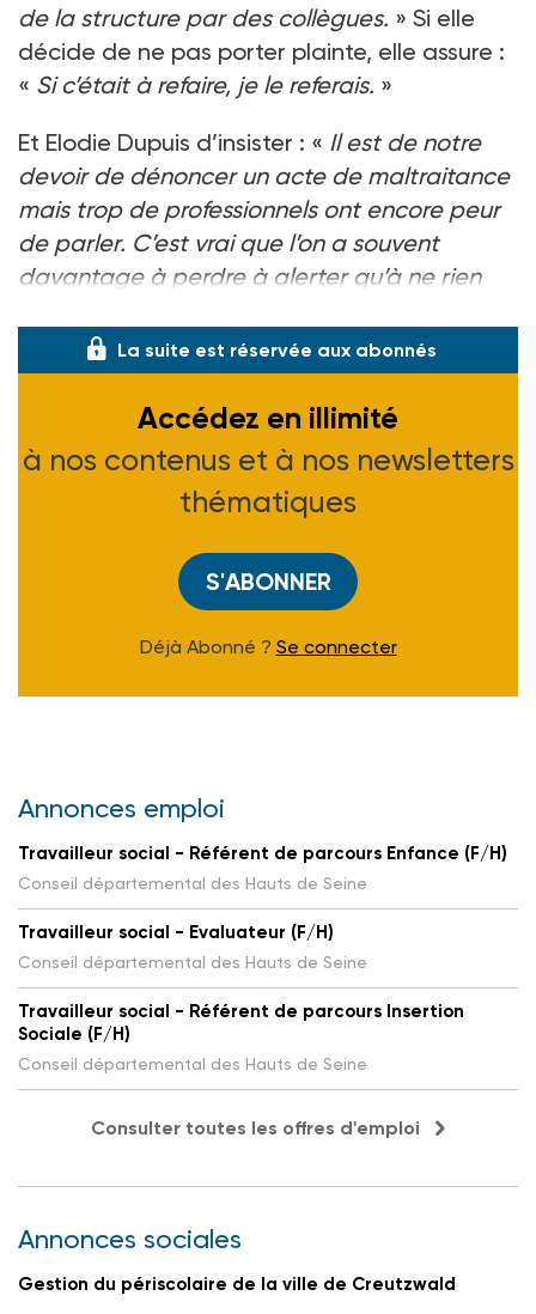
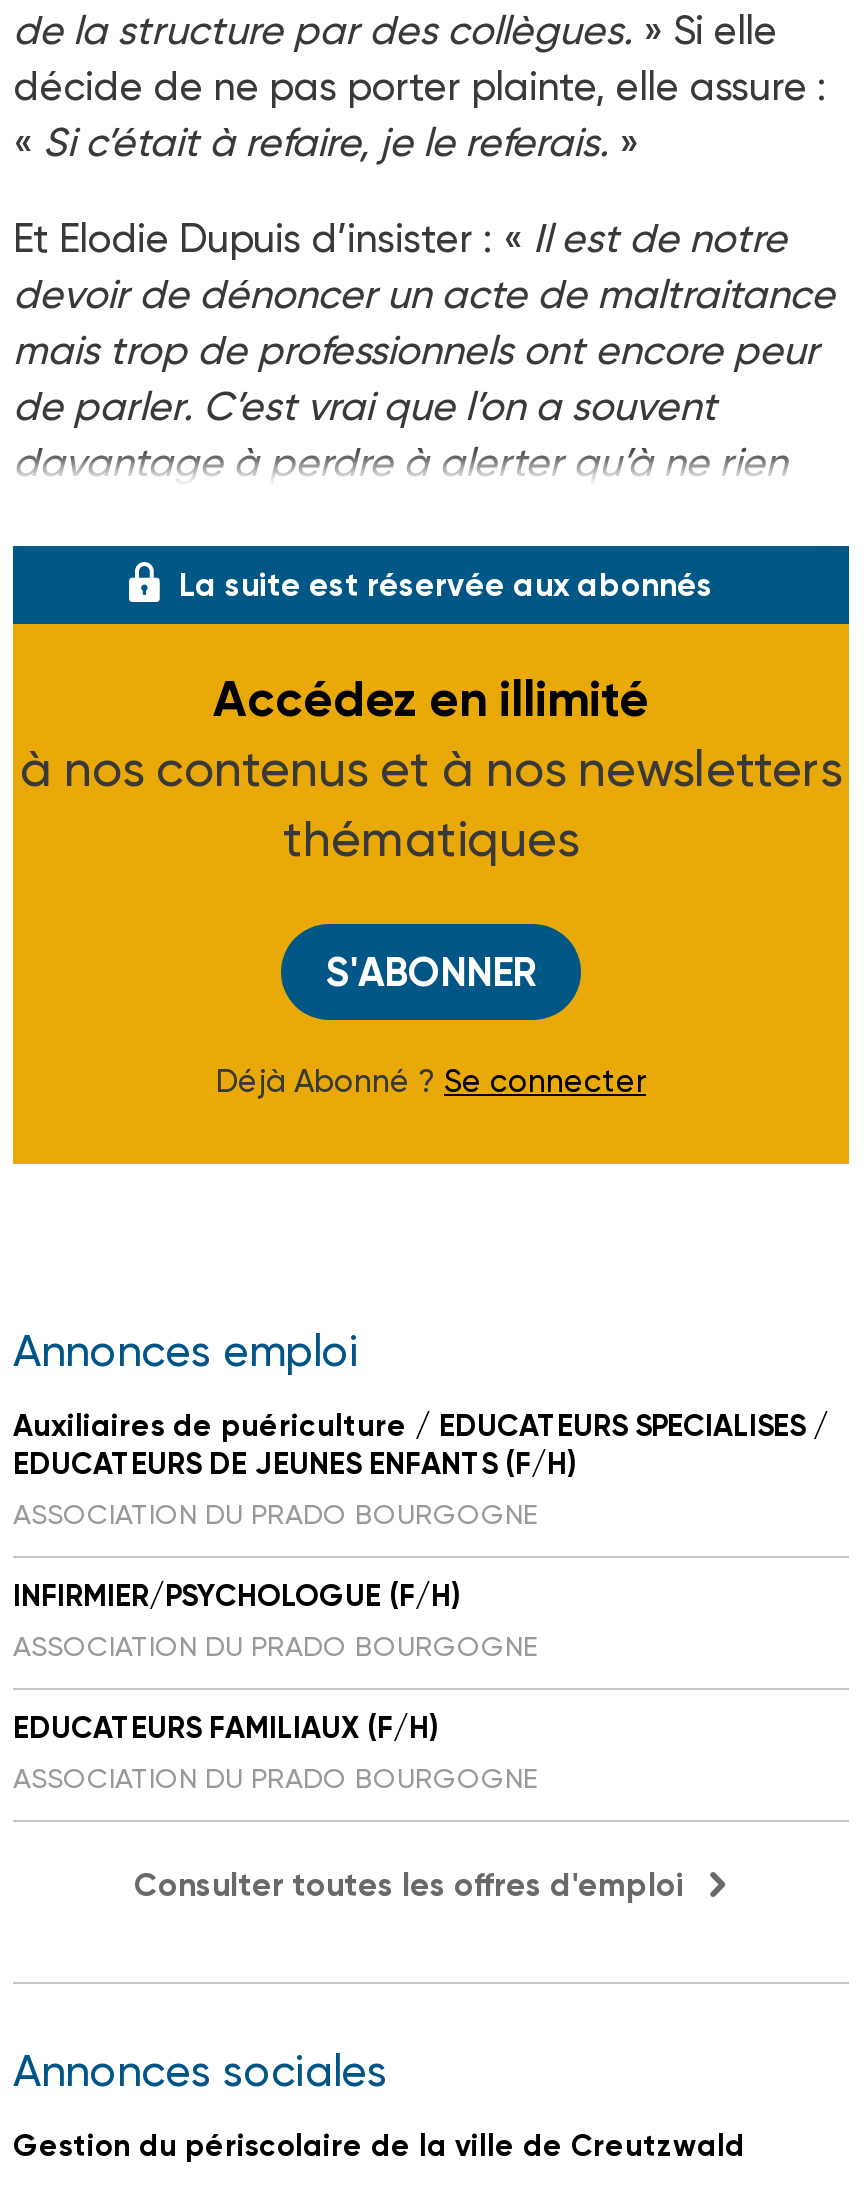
[18,842,507,893] Travailleur social - Référent de parcours Enfance (F/H) | Conseil départemental des Hauts de Seine -> [13,1408,829,1530] Auxiliaires de puériculture / EDUCATEURS SPECIALISES / | EDUCATEURS DE JEUNES ENFANTS (F/H) | ASSOCIATION DU PRADO BOURGOGNE
[18,921,367,972] Travailleur social - Evaluateur (F/H) | Conseil départemental des Hauts de Seine -> [13,1578,537,1662] INFIRMIER/PSYCHOLOGUE (F/H) | ASSOCIATION DU PRADO BOURGOGNE
[18,1000,464,1073] Travailleur social - Référent de parcours Insertion | Sociale (F/H) | Conseil départemental des Hauts de Seine -> [13,1710,537,1794] EDUCATEURS FAMILIAUX (F/H) | ASSOCIATION DU PRADO BOURGOGNE

